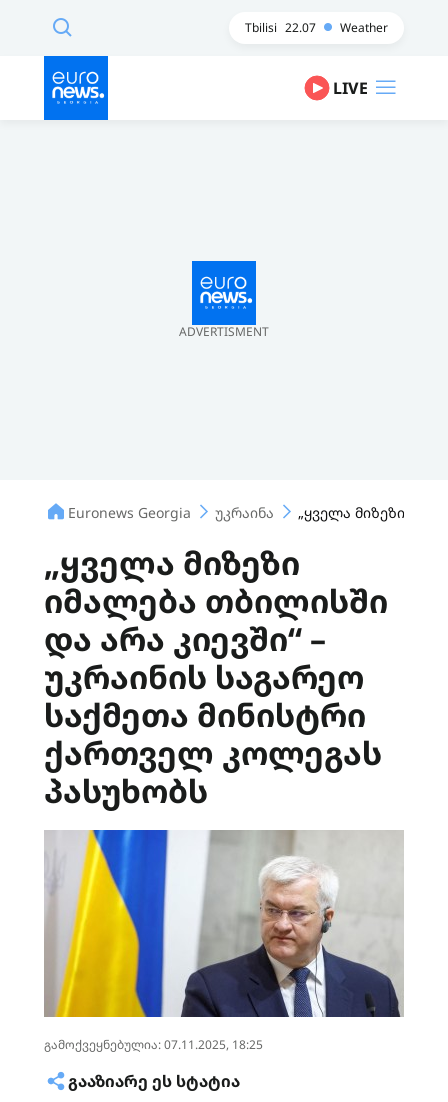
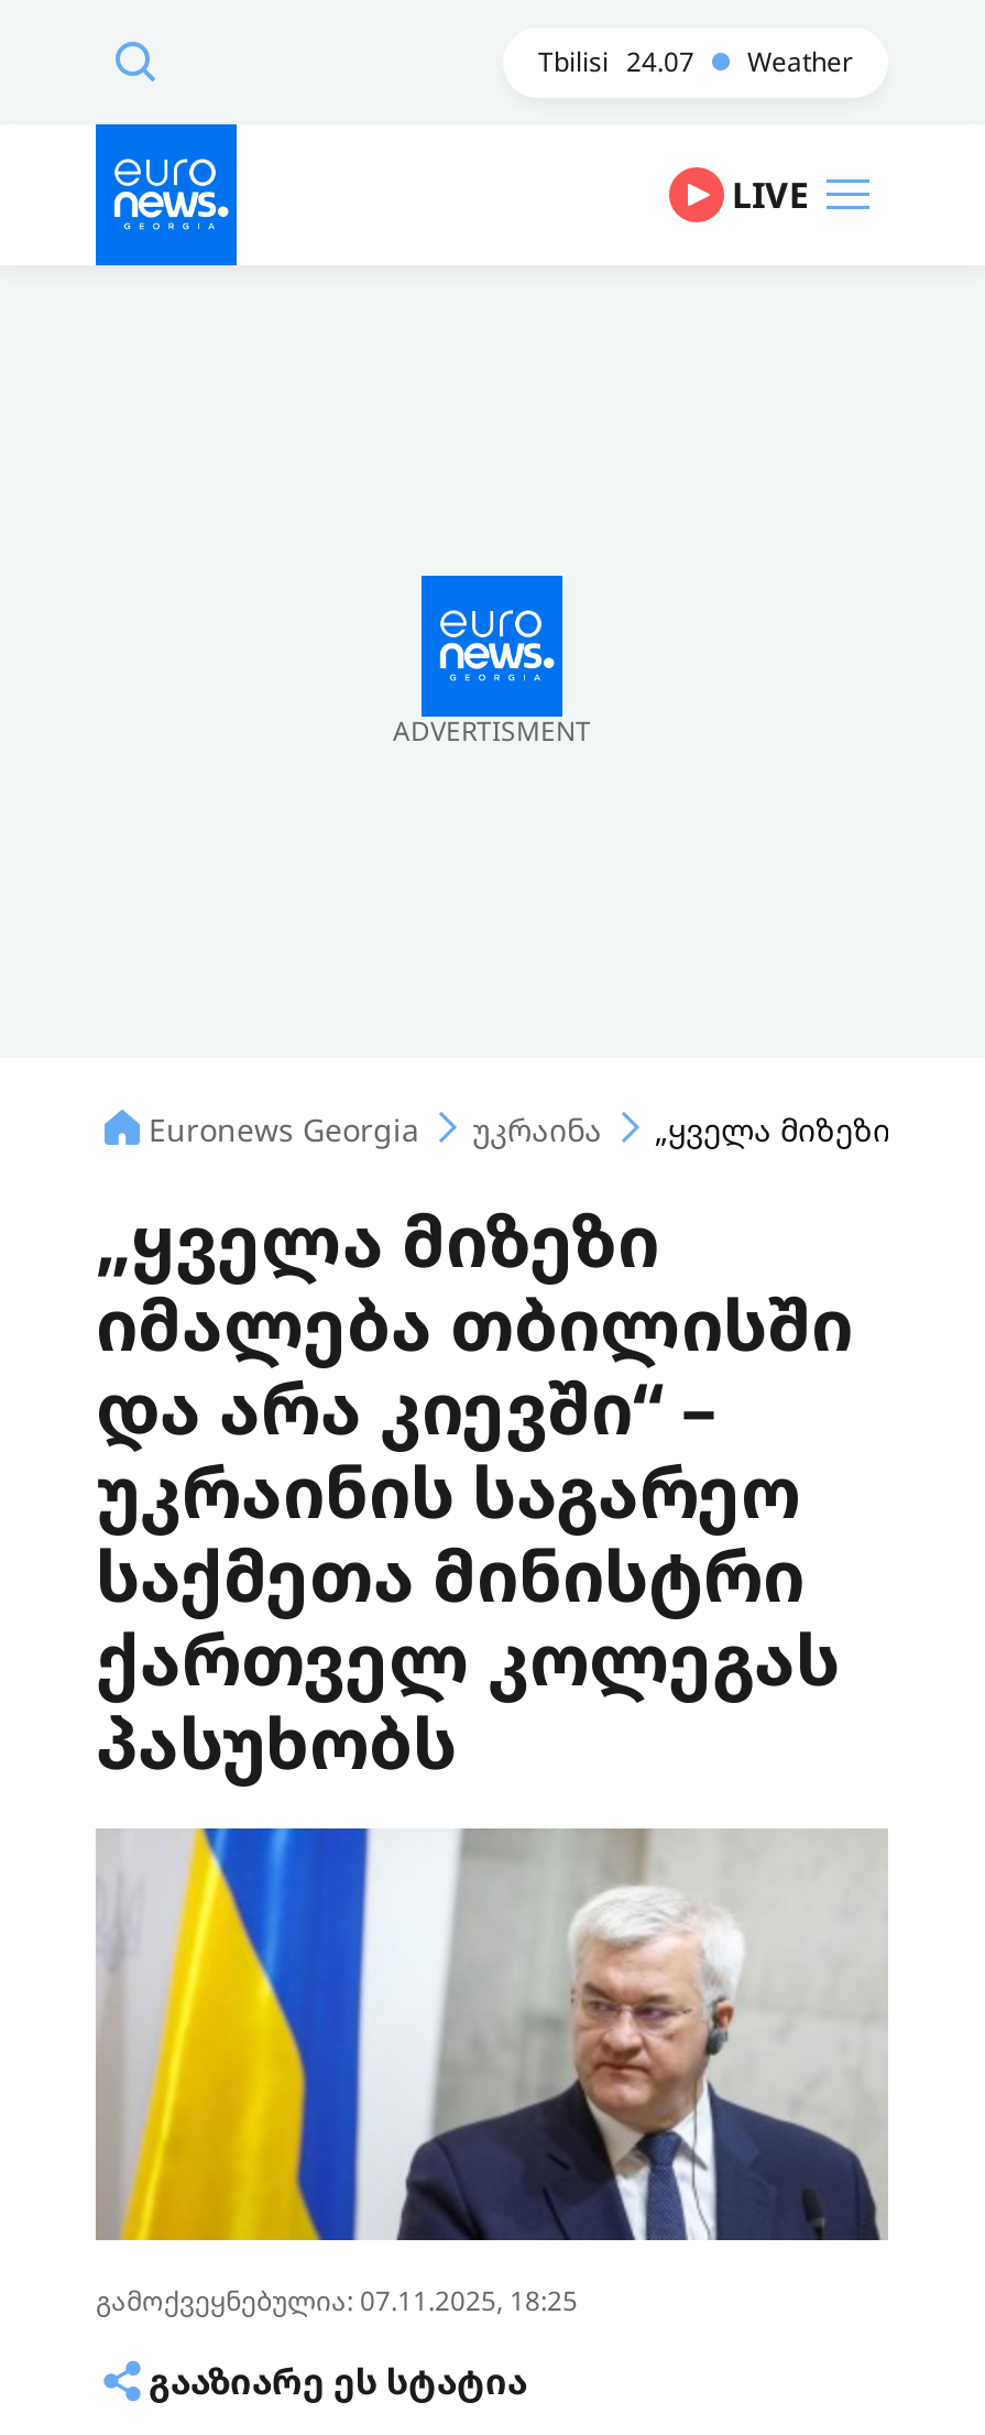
[245,19,388,36] Tbilisi 22.07 Weather -> [538,43,853,80] Tbilisi 24.07 Weather

